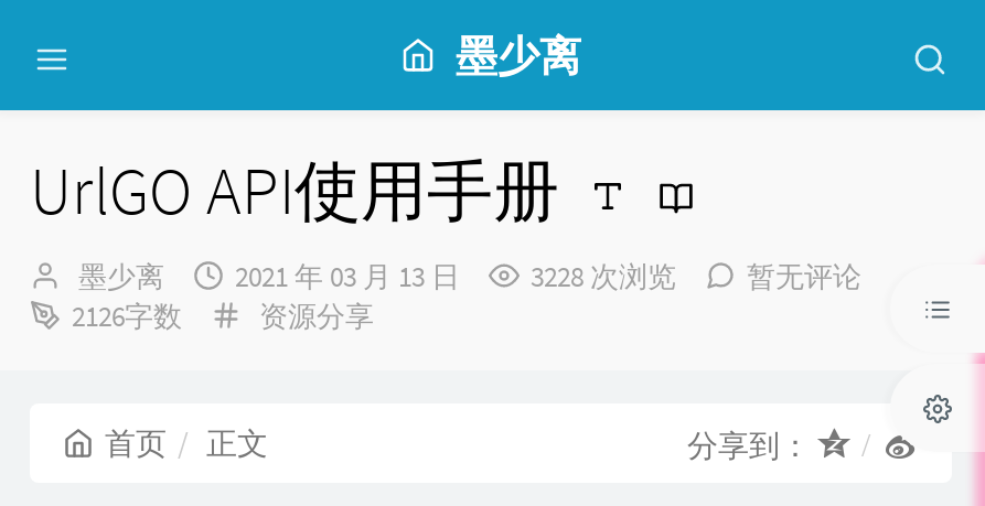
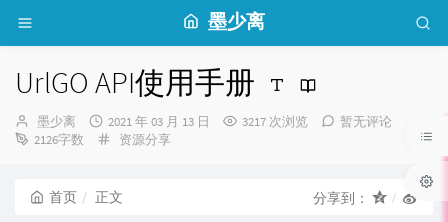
[531,258,676,295] 3228 次浏览 -> [242,113,308,130] 3217 次浏览

